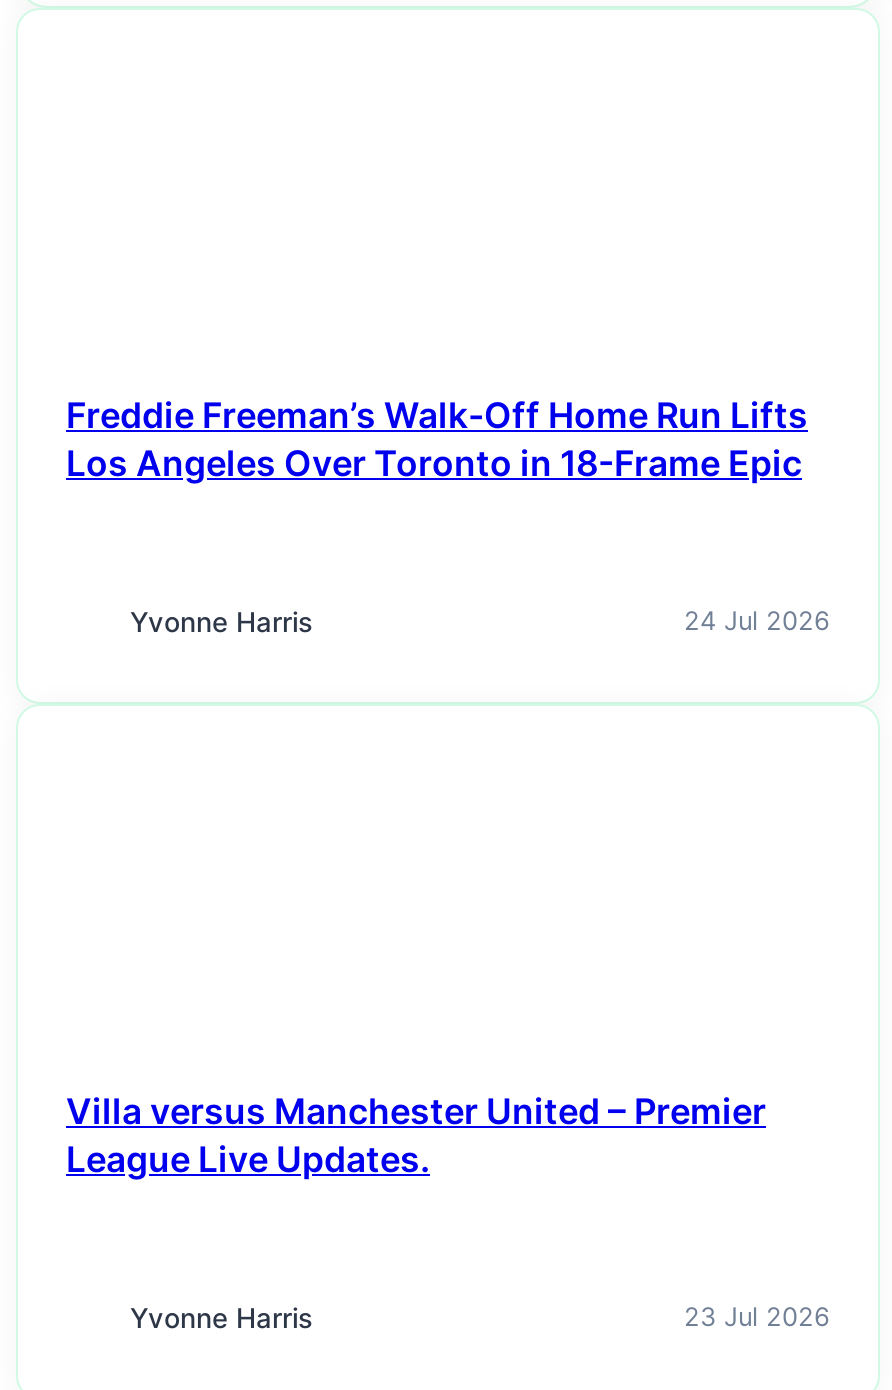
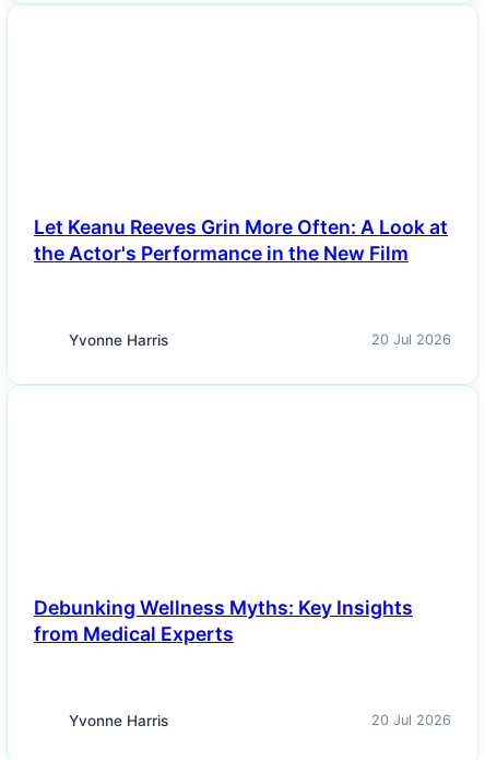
[66,395,808,485] Freddie Freeman’s Walk-Off Home Run Lifts | Los Angeles Over Toronto in 18-Frame Epic -> [34,216,448,265] Let Keanu Reeves Grin More Often: A Look at | the Actor's Performance in the New Film
[684,607,830,637] 24 Jul 2026 -> [371,332,451,348] 20 Jul 2026
[66,1091,766,1181] Villa versus Manchester United – Premier | League Live Updates. -> [34,596,413,646] Debunking Wellness Myths: Key Insights | from Medical Experts
[684,1303,830,1333] 23 Jul 2026 -> [371,712,451,729] 20 Jul 2026

